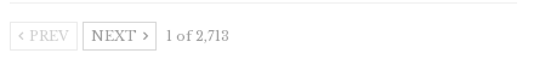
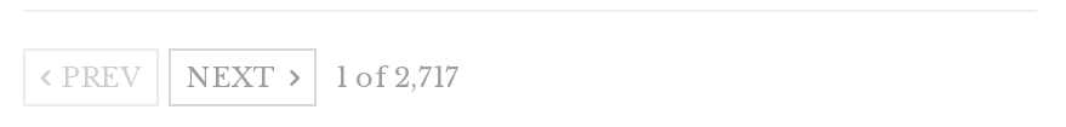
[25,27,229,44] PREV NEXT 1 of 2,713 -> [55,61,460,95] PREV NEXT 1 of 2,717

